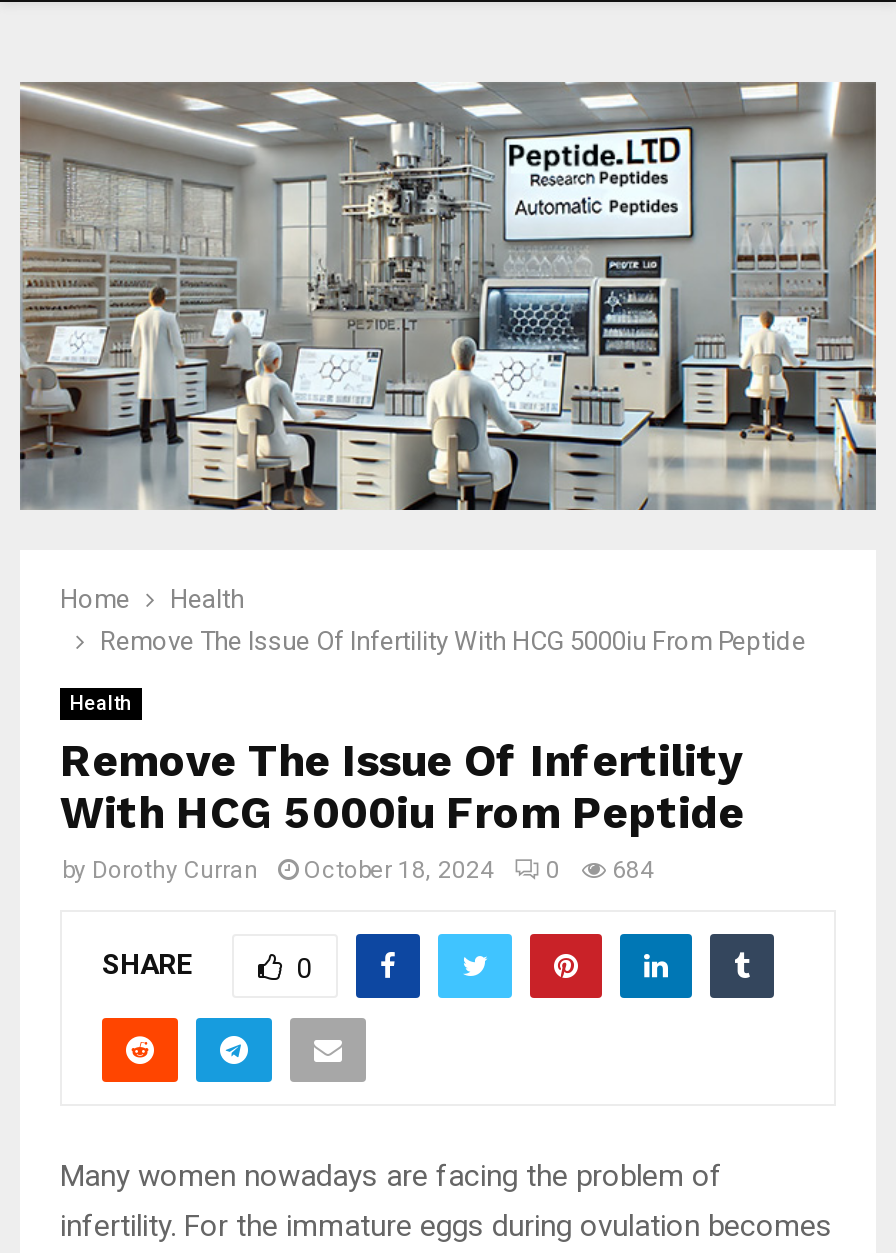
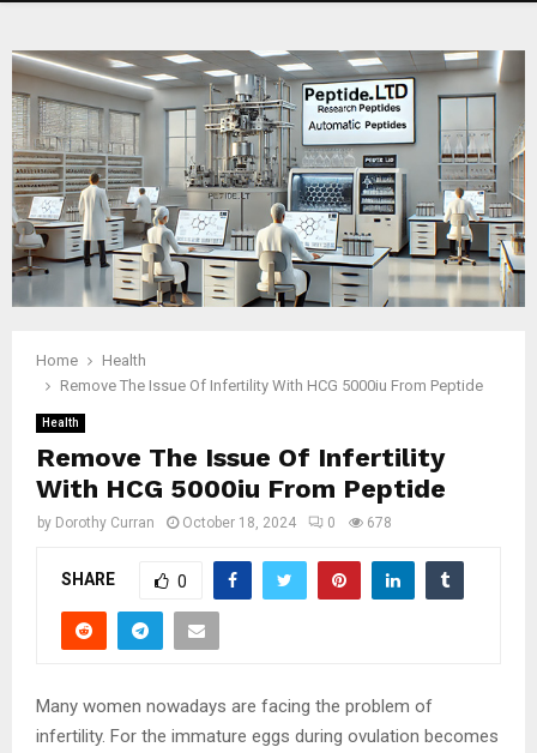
[62,856,654,884] by Dorothy Curran October 18, 2024 0 684 -> [37,514,392,531] by Dorothy Curran October 18, 2024 0 678

